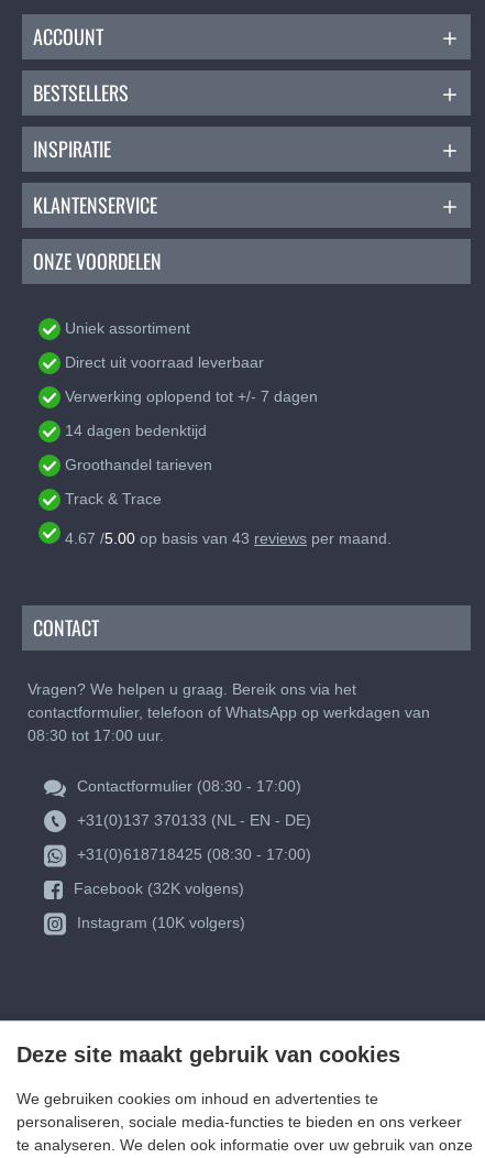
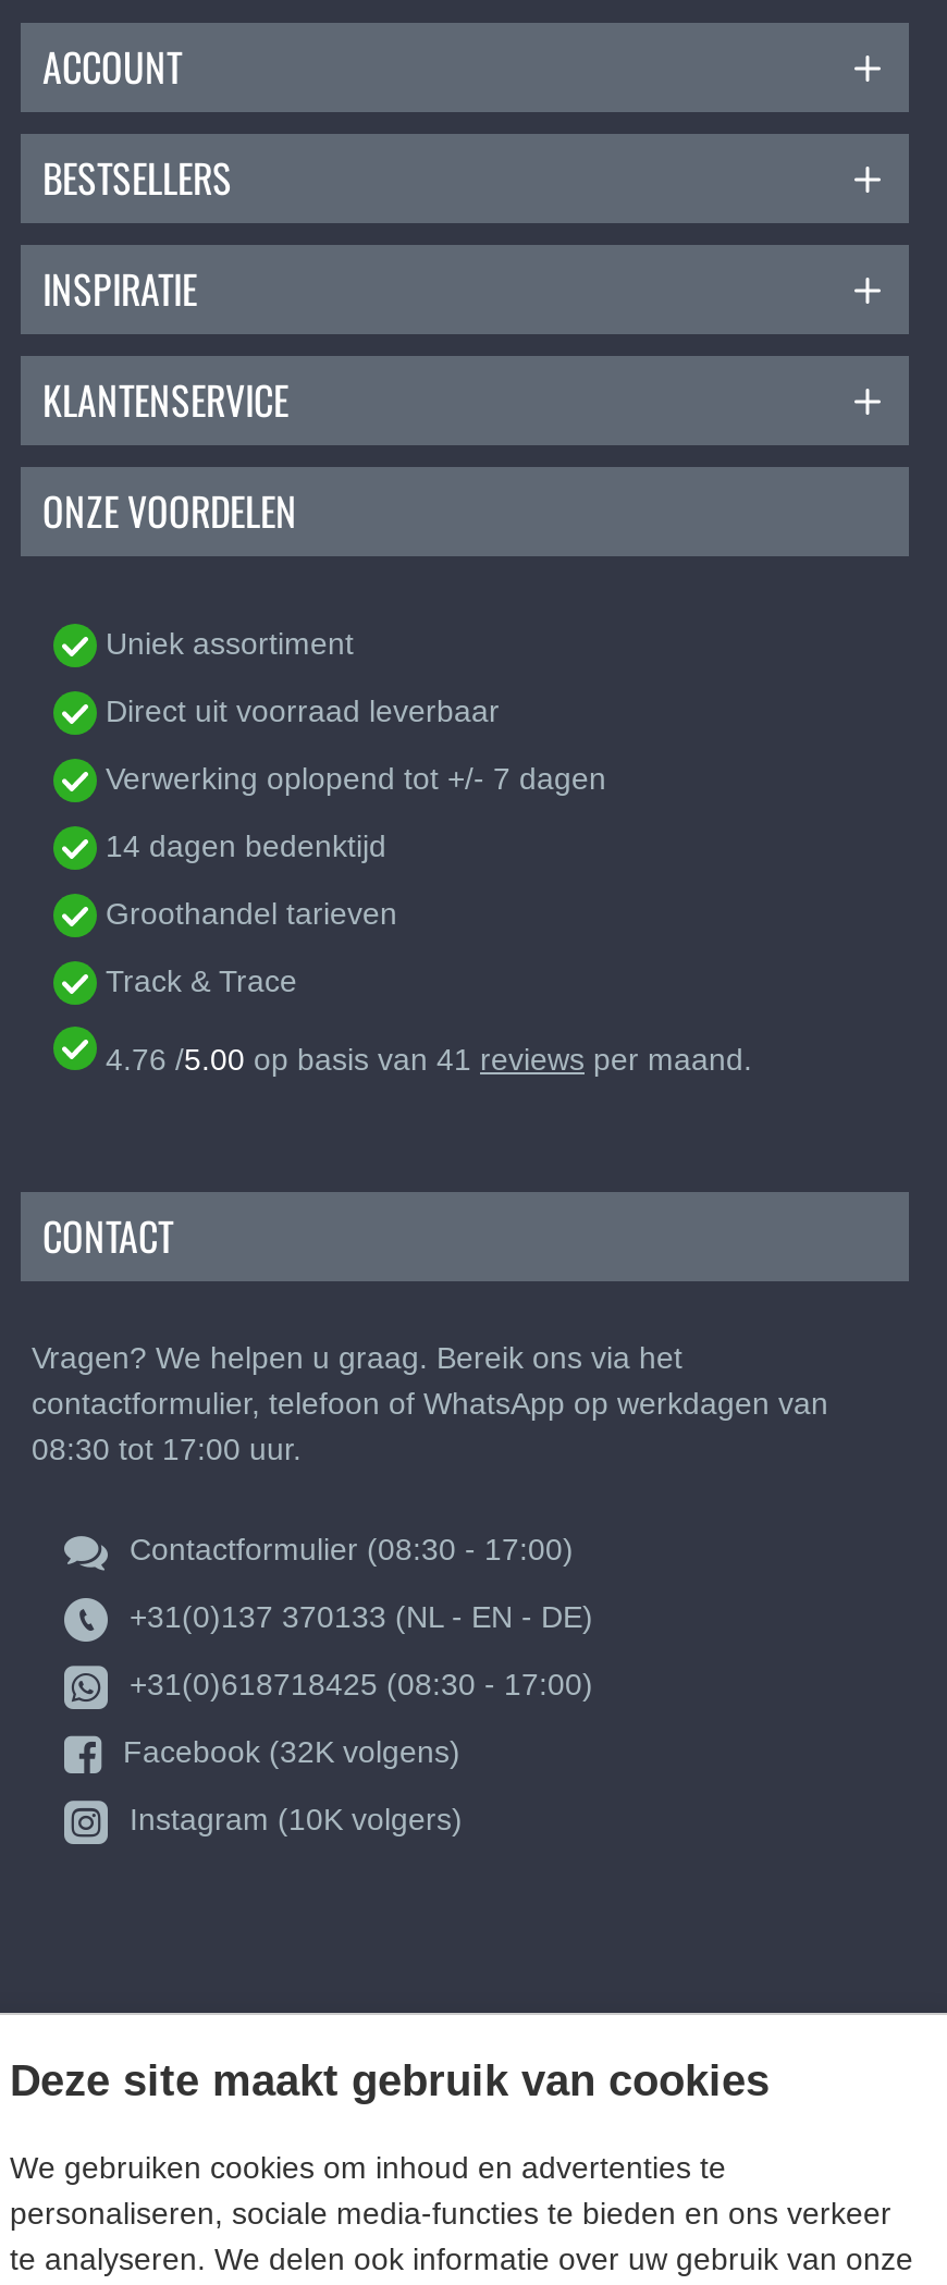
[65,529,392,547] 4.67 /5.00 op basis van 43 reviews per maand. -> [106,1042,752,1077] 4.76 /5.00 op basis van 41 reviews per maand.

